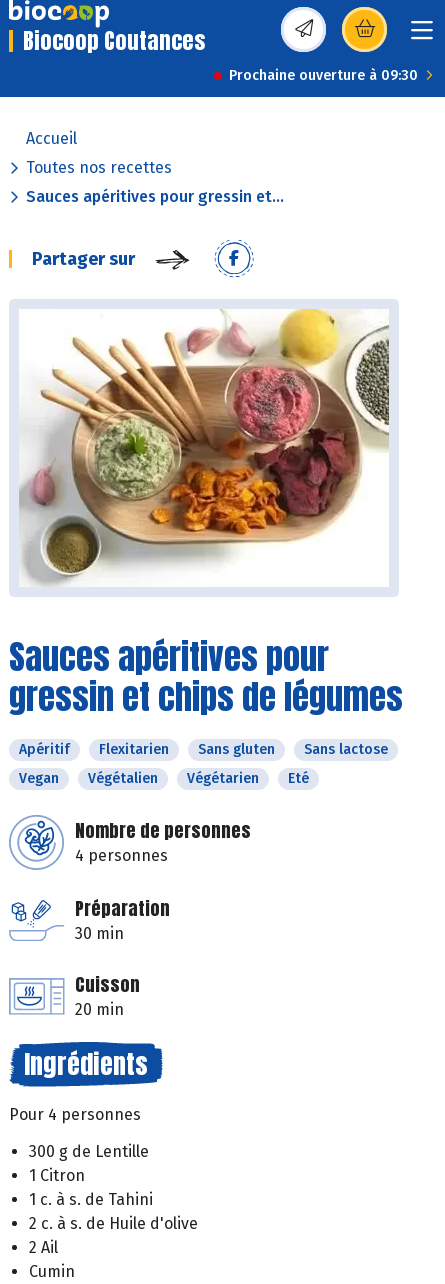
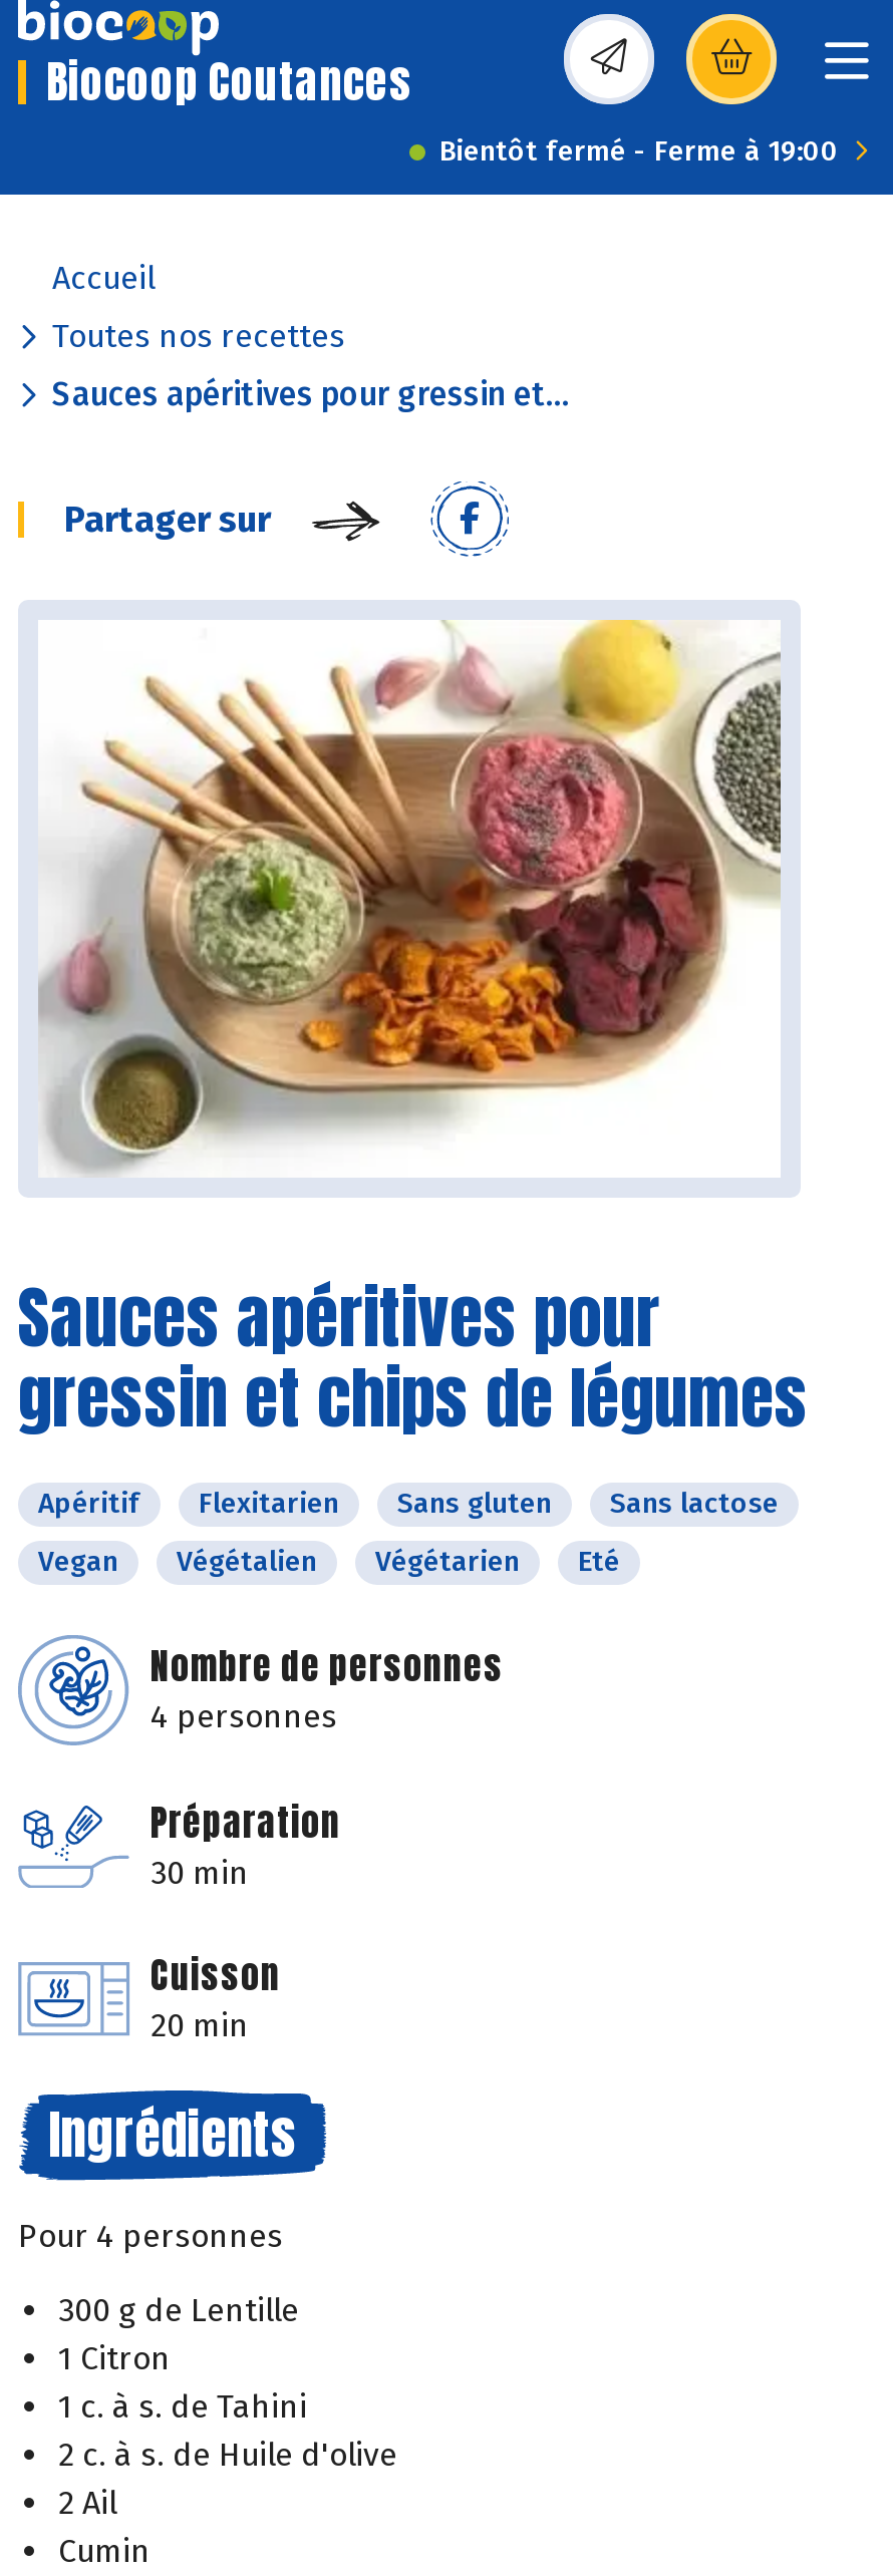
[229,67,418,84] Prochaine ouverture à 09:30 -> [439,134,839,169] Bientôt fermé - Ferme à 19:00

